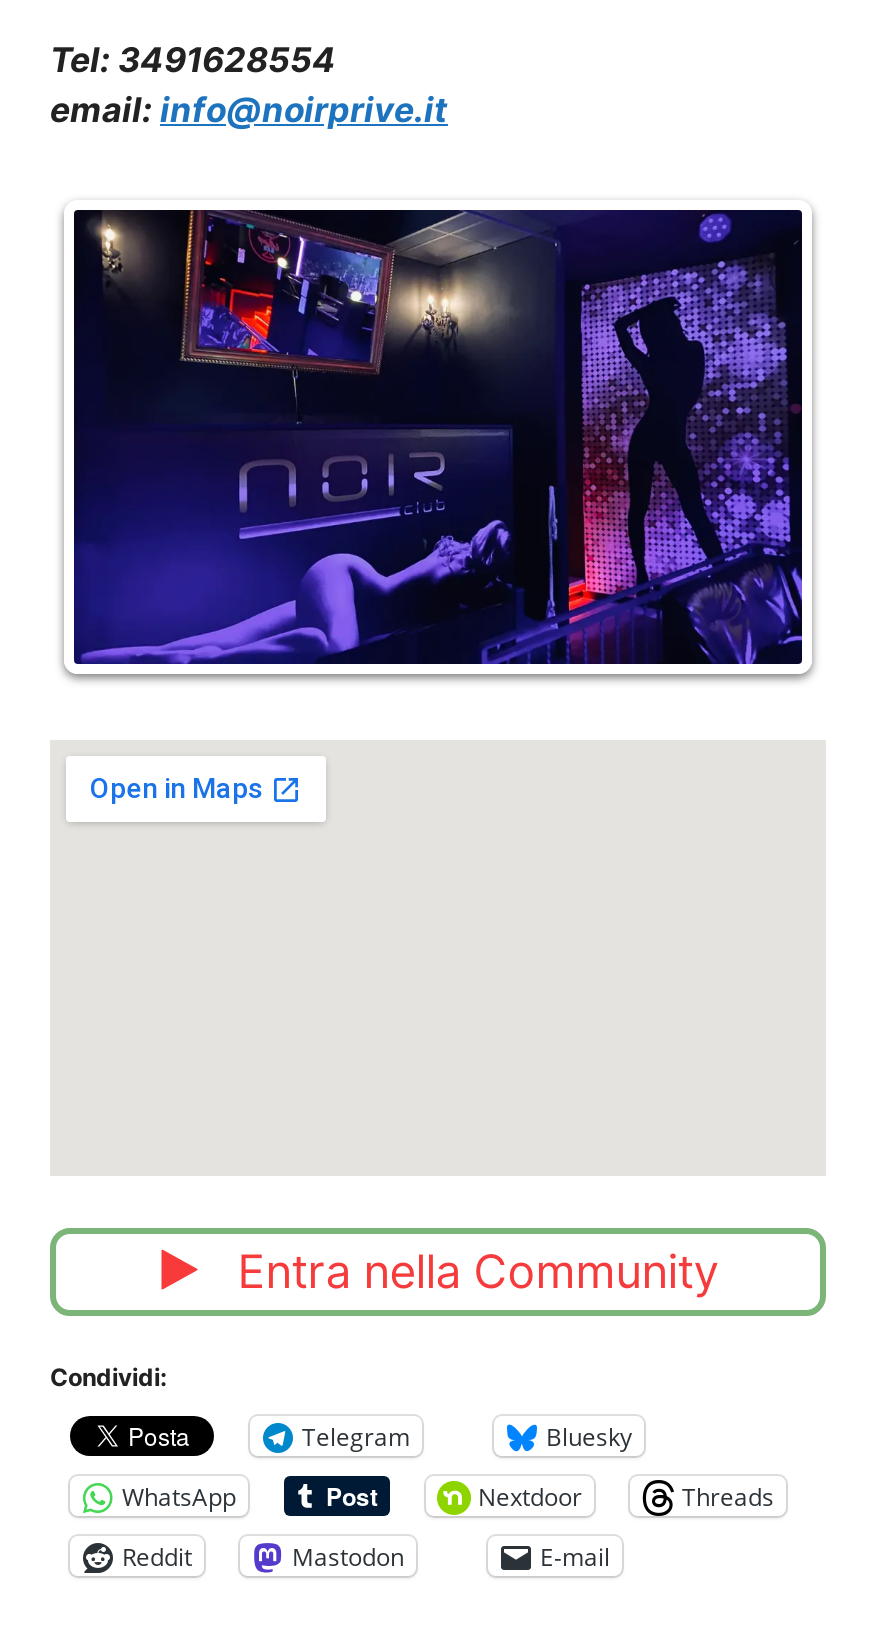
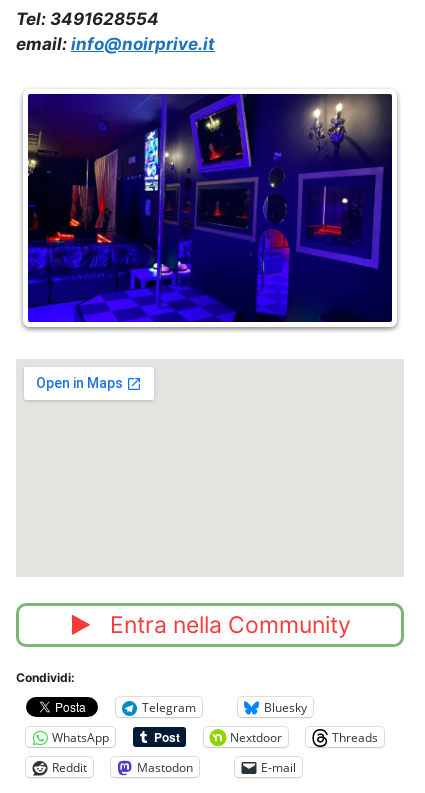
[72,208,804,666] [image] -> [27,93,393,323] [image]

